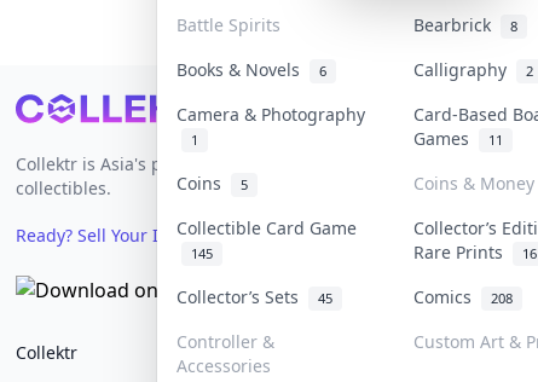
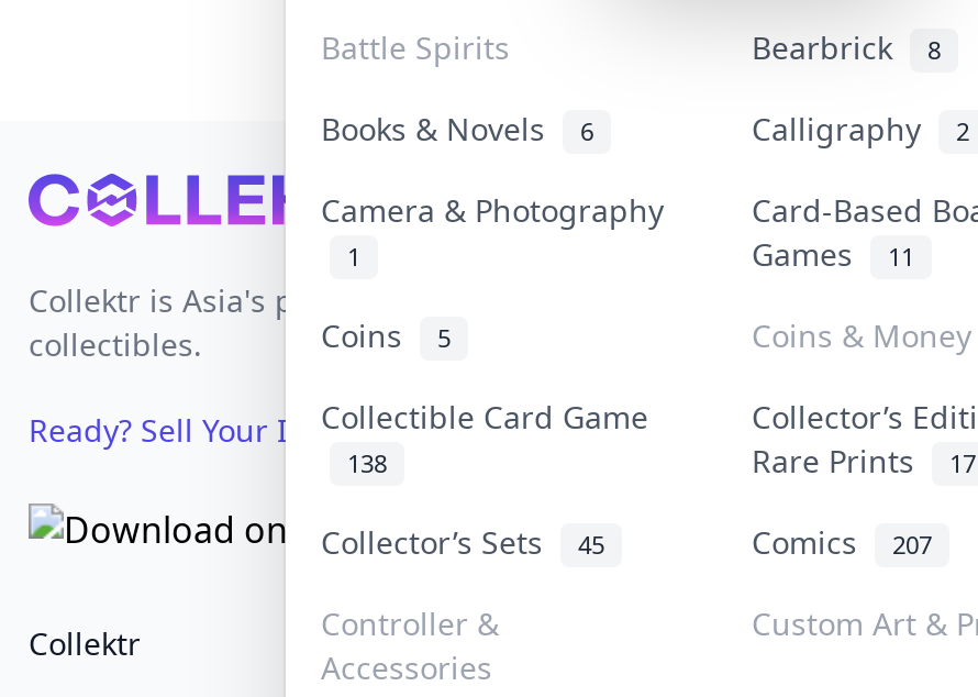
[191,244,213,262] 145 -> [347,445,387,478] 138
[413,240,537,263] Rare Prints 16 -> [752,439,976,480] Rare Prints 17
[413,285,513,308] Comics 208 -> [752,520,932,562] Comics 207

